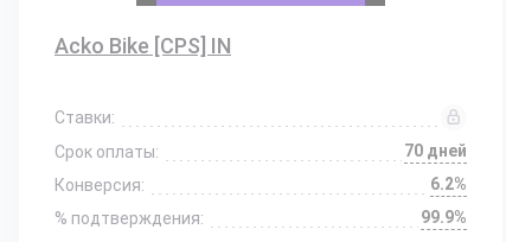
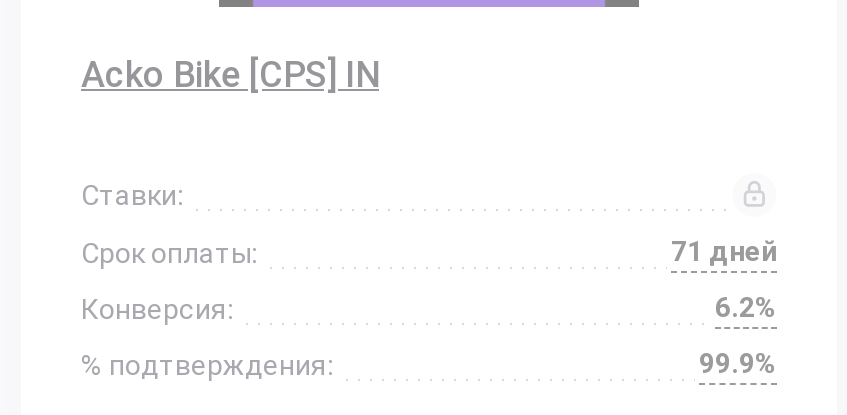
[404,141,467,160] 70 дней -> [671,235,777,267] 71 дней

